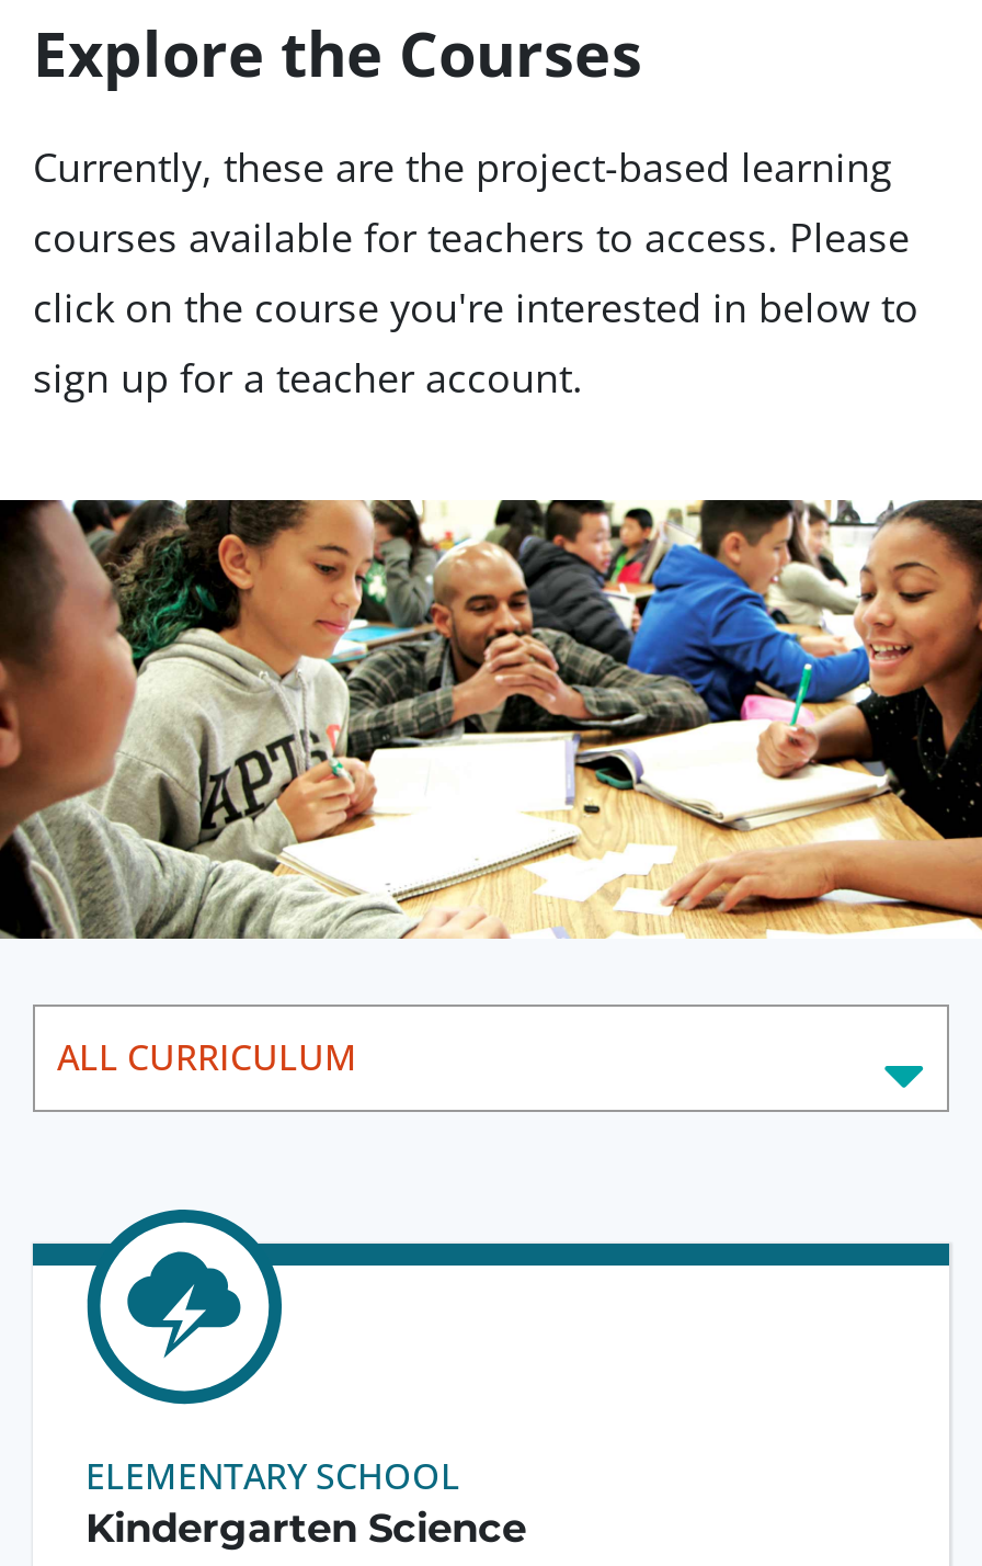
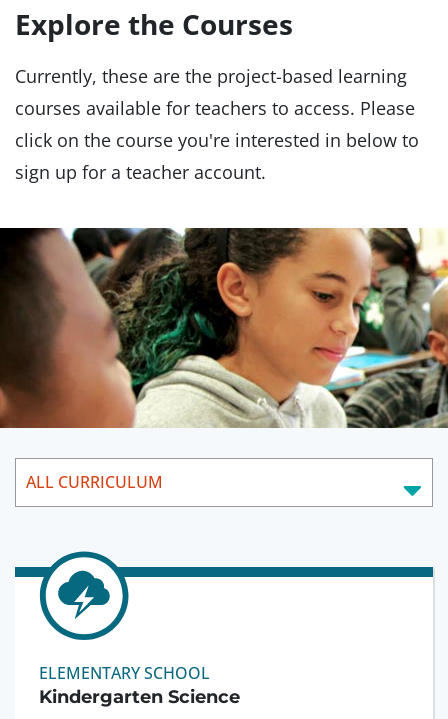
[7,498,975,941] [image] -> [3,227,445,429] [image]

